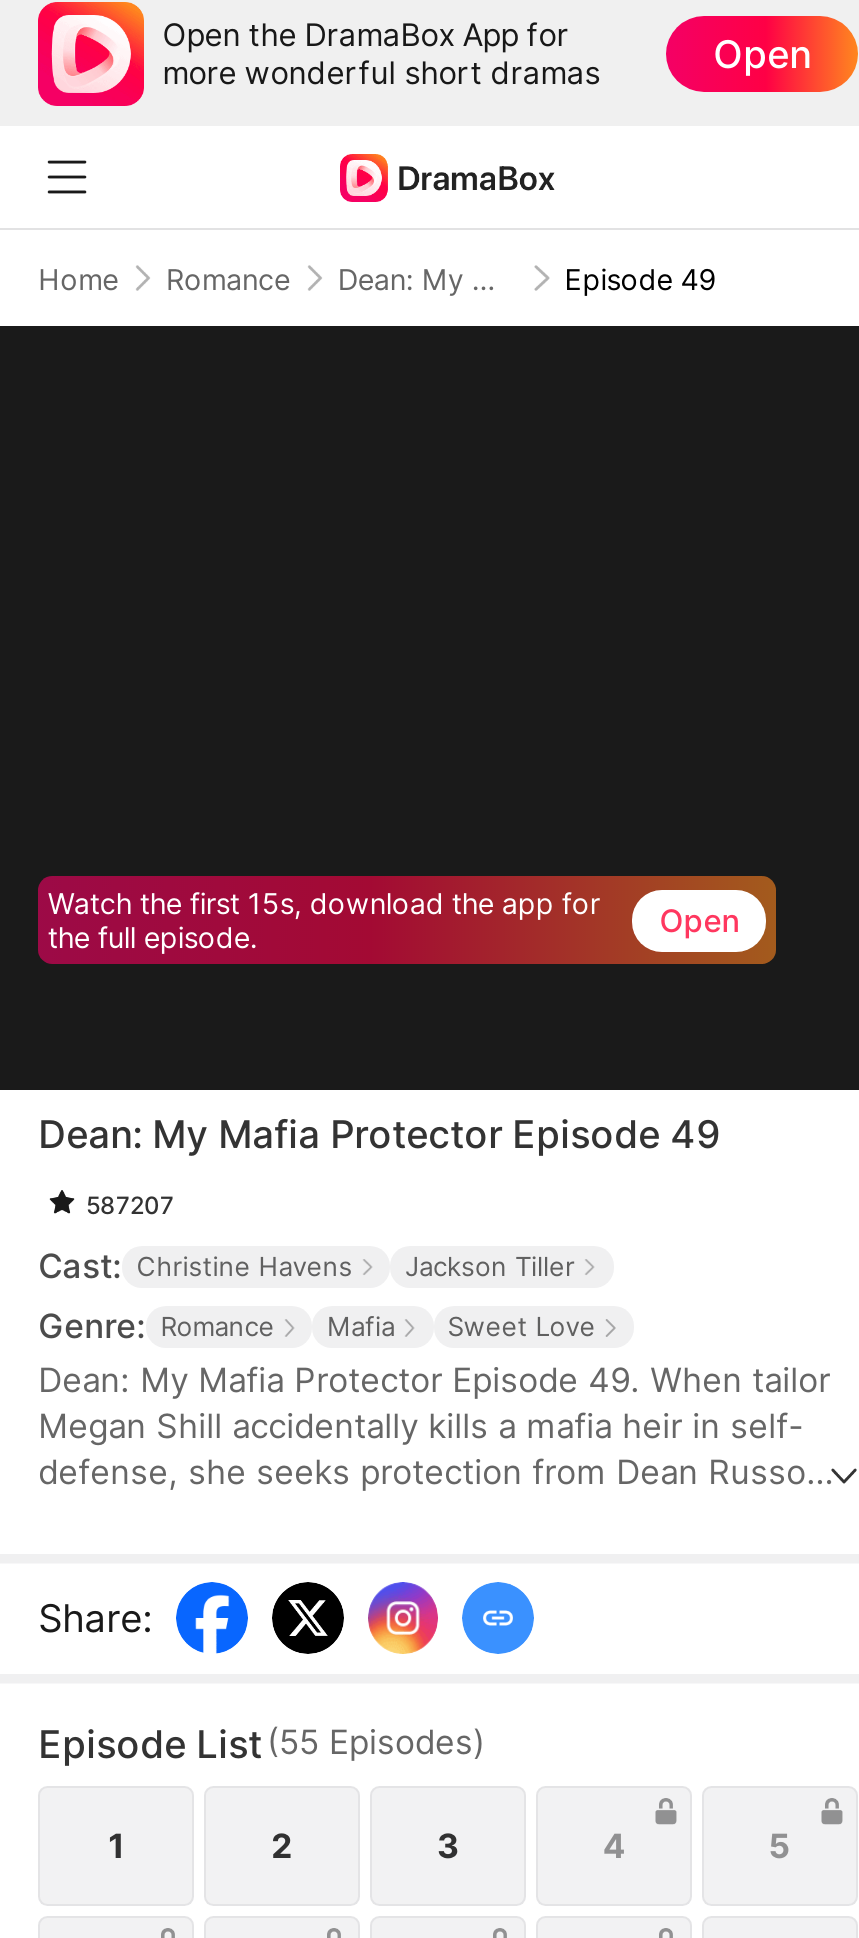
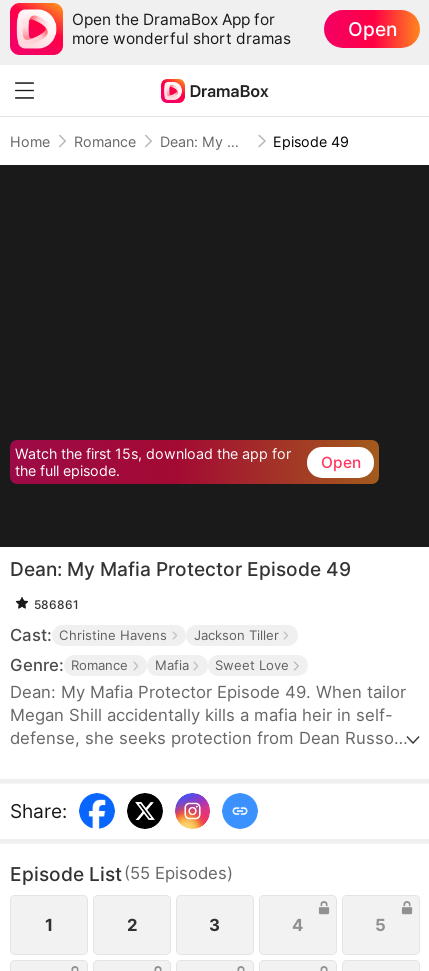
[86,1189,174,1219] 587207 -> [34,597,79,612] 586861

